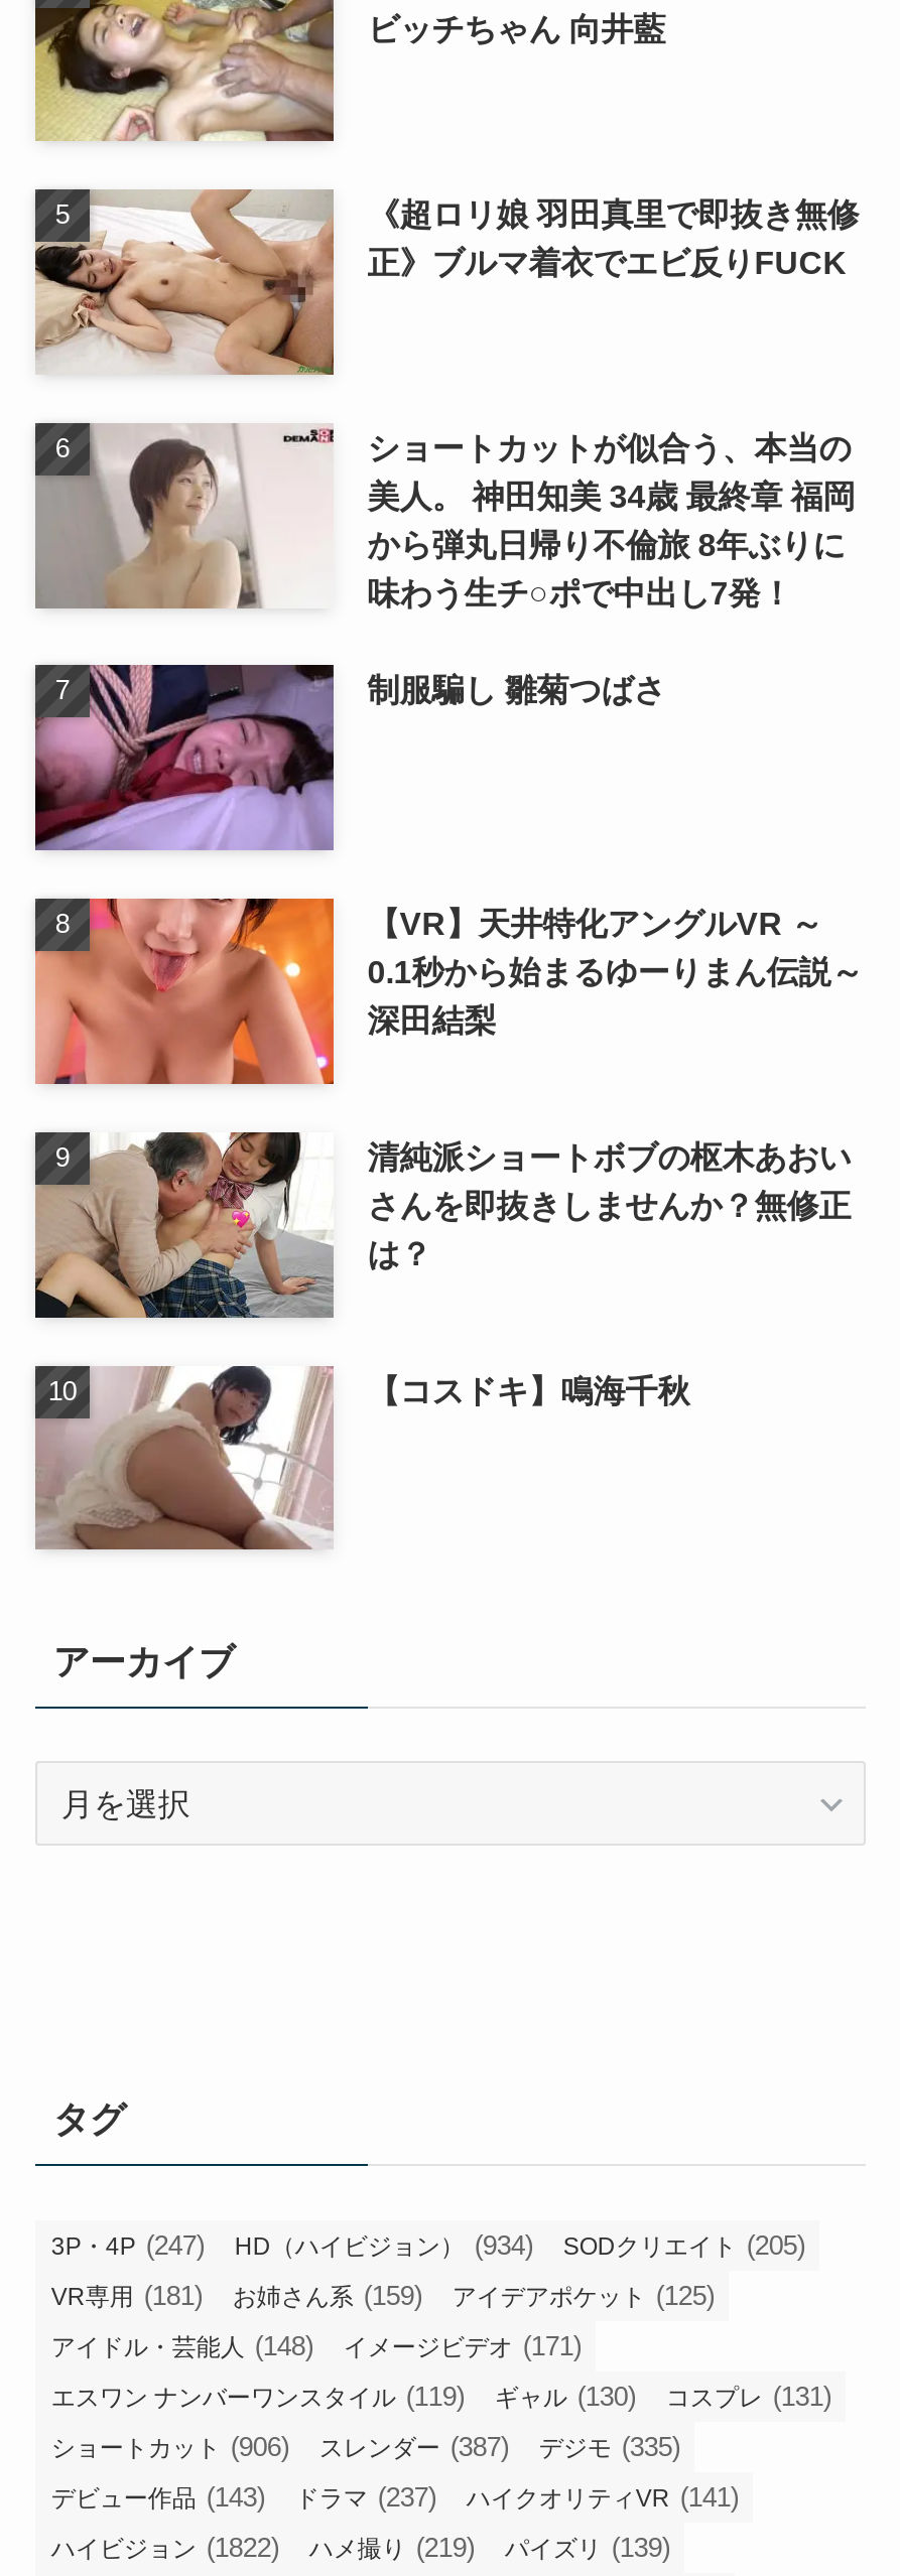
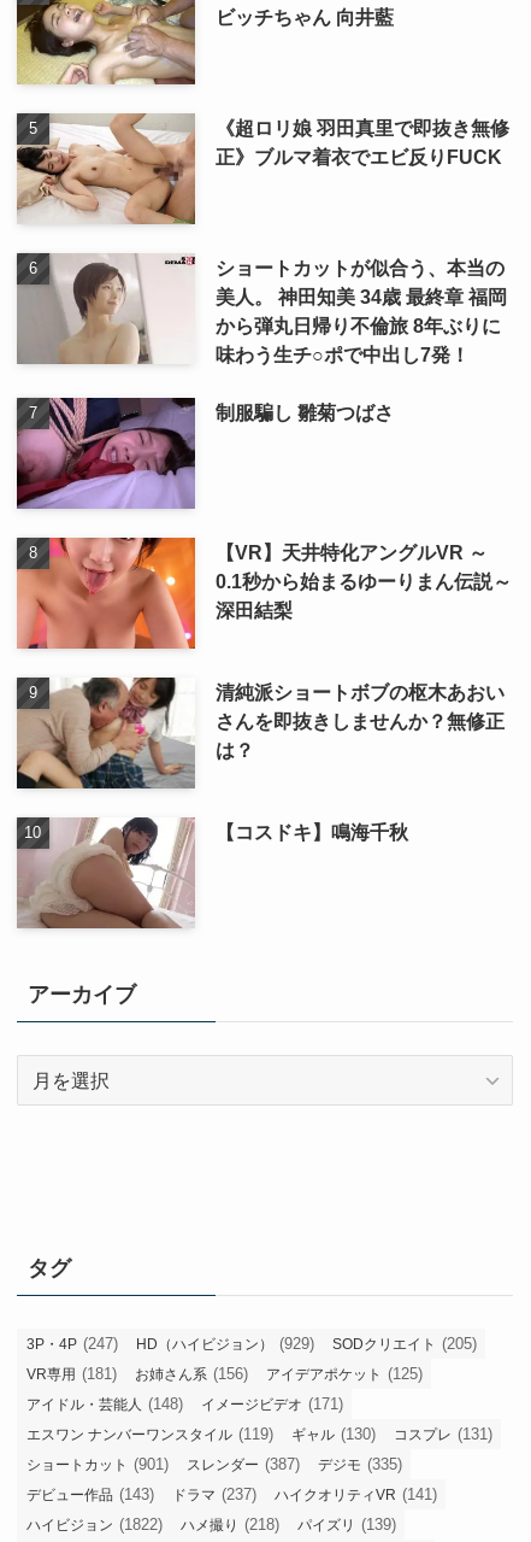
[235,2231,533,2261] HD（ハイビジョン）(934) -> [136,1335,314,1353] HD（ハイビジョン）(929)
[51,2281,714,2311] VR専用(181) お姉さん系(159) アイデアポケット(125) -> [26,1365,423,1383] VR専用(181) お姉さん系(156) アイデアポケット(125)
[51,2432,289,2463] ショートカット(906) -> [26,1455,168,1474] ショートカット(901)
[51,2533,670,2563] ハイビジョン(1822) ハメ撮り(219) パイズリ(139) -> [26,1516,396,1534] ハイビジョン(1822) ハメ撮り(218) パイズリ(139)

